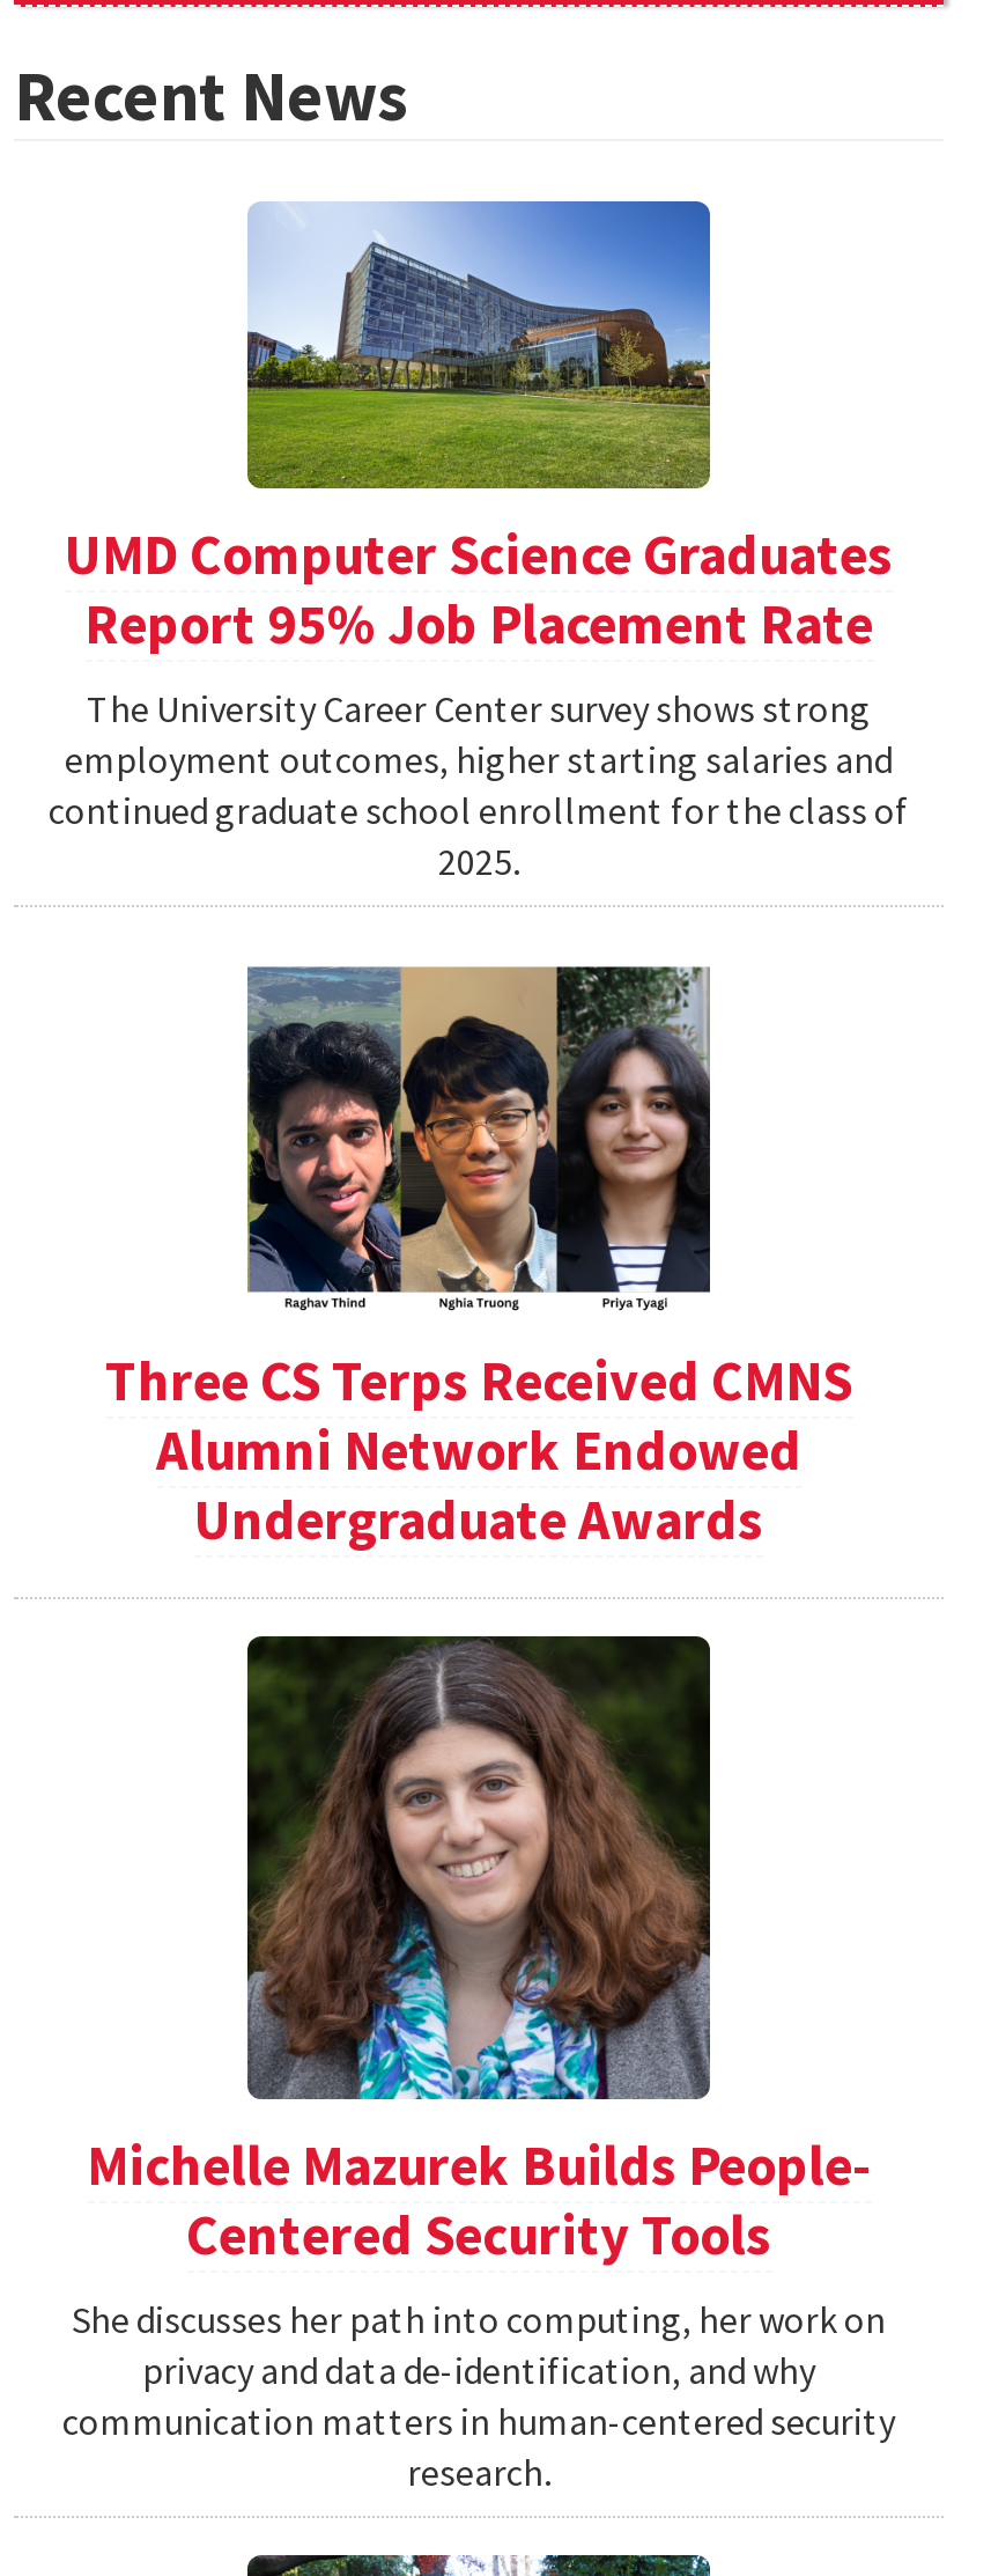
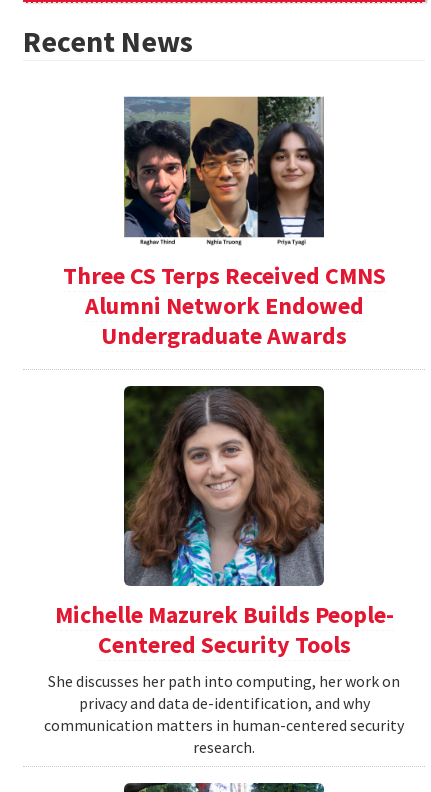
[49,199,909,884] [image] | UMD Computer Science Graduates | Report 95% Job Placement Rate | The University Career Center survey shows strong | employment outcomes, higher starting salaries and | continued graduate school enrollment for the class of | 2025. -> none

